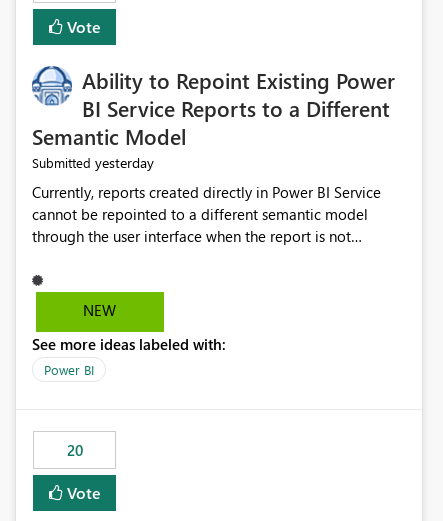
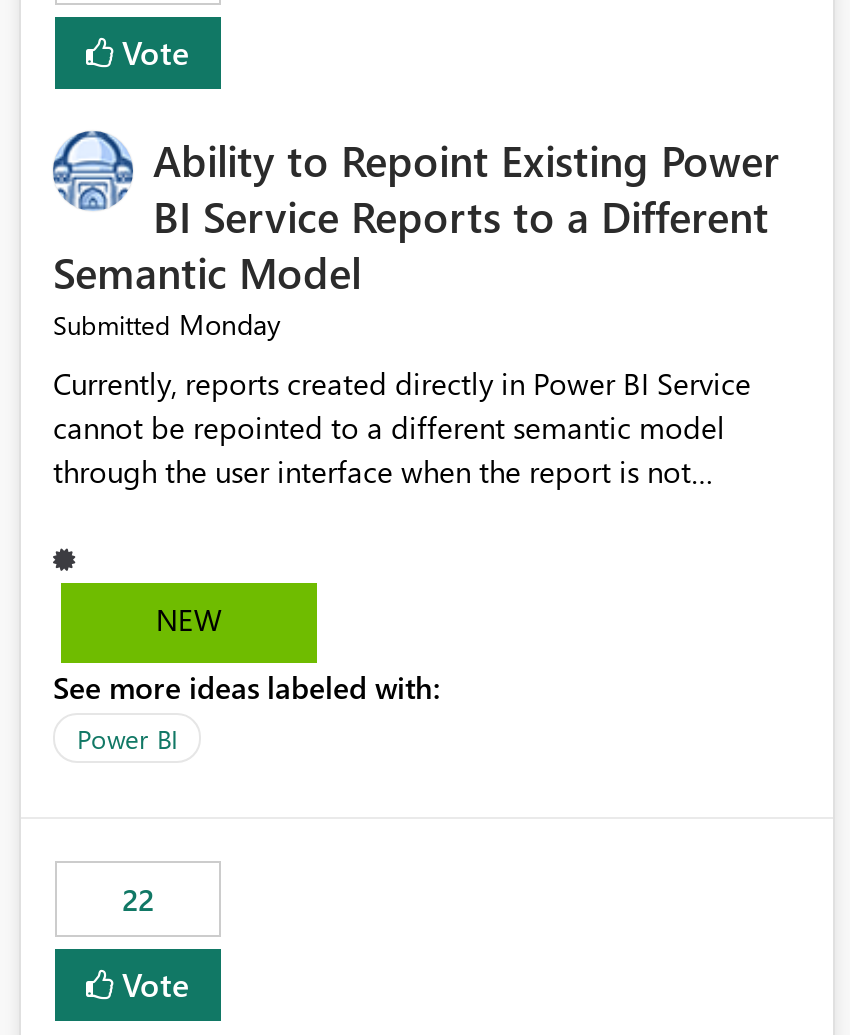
[32,153,154,172] Submitted yesterday -> [53,306,281,344] Submitted Monday
[66,440,82,460] 20 -> [122,880,154,920] 22

